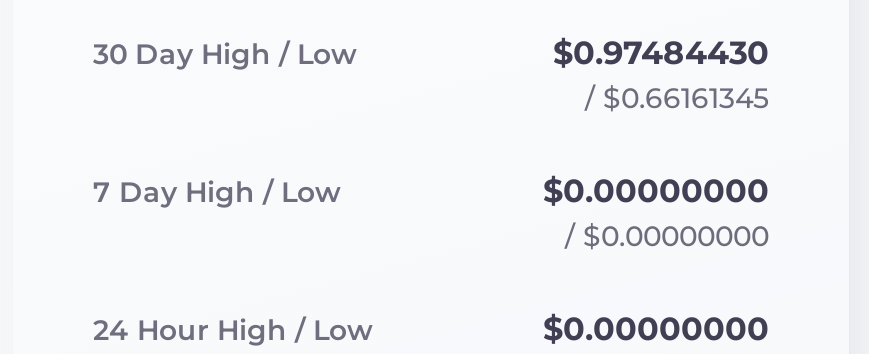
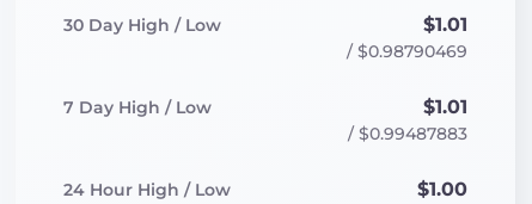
[553,34,769,72] $0.97484430 -> [423,13,467,36] $1.01
[585,80,769,116] / $0.66161345 -> [347,40,467,62] / $0.98790469
[543,172,769,210] $0.00000000 -> [423,95,467,118] $1.01
[565,218,769,254] / $0.00000000 -> [348,123,467,144] / $0.99487883
[543,310,769,348] $0.00000000 -> [417,178,467,200] $1.00

